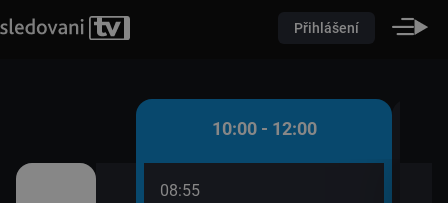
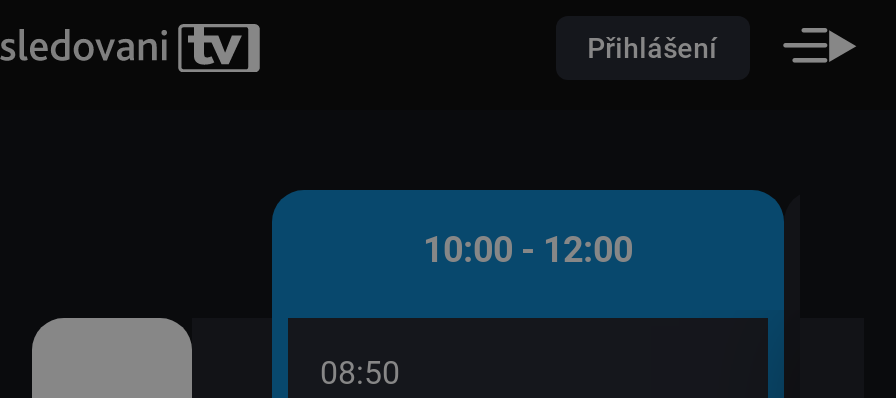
[160,181,200,200] 08:55 -> [320,354,400,392] 08:50

